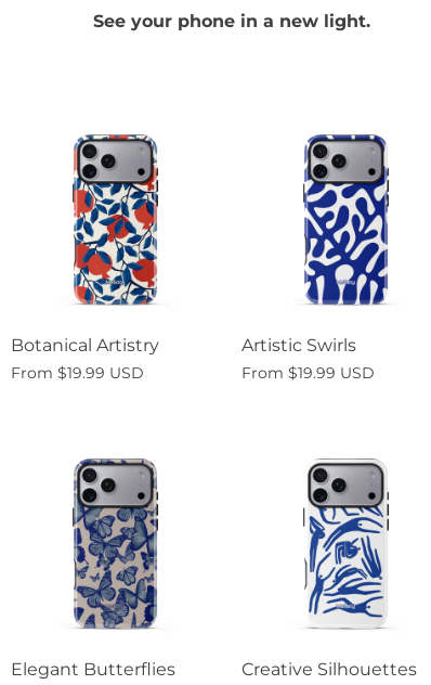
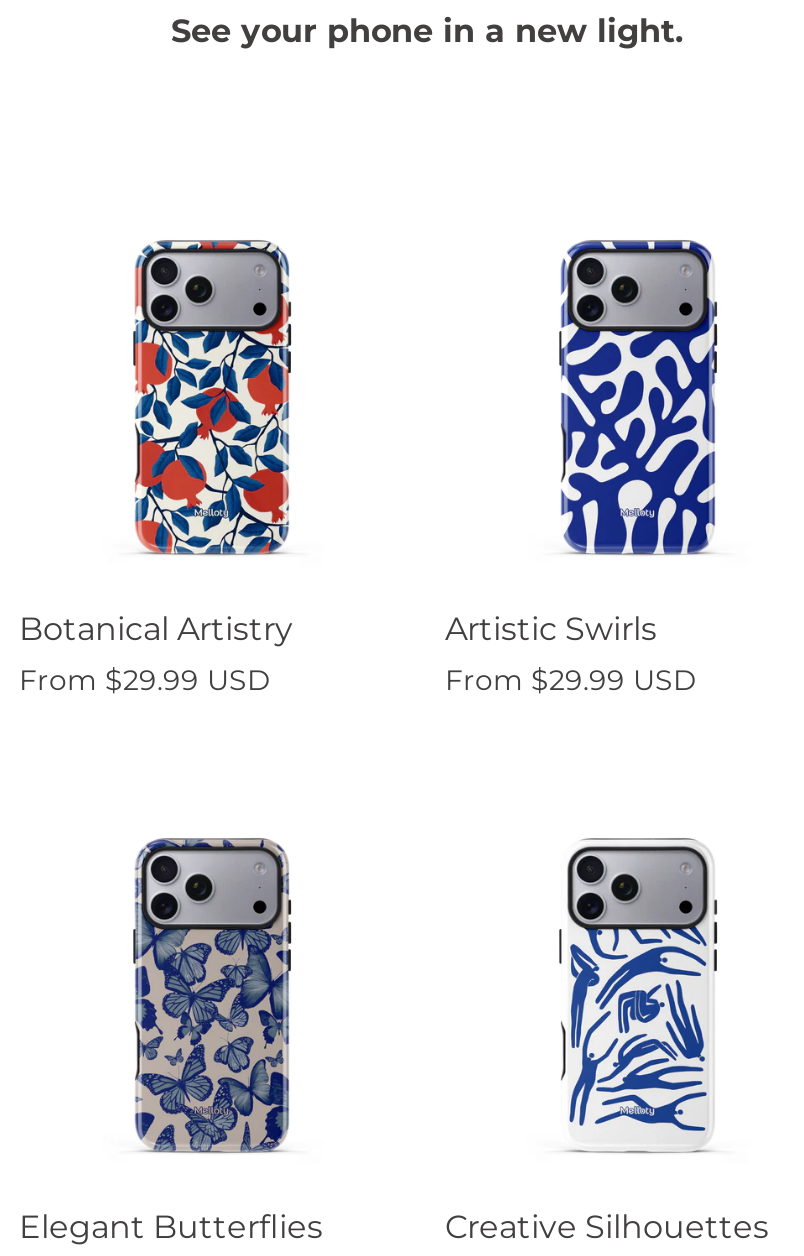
[11,363,144,383] From $19.99 USD -> [19,662,271,698] From $29.99 USD
[241,363,375,383] From $19.99 USD -> [445,662,697,698] From $29.99 USD

